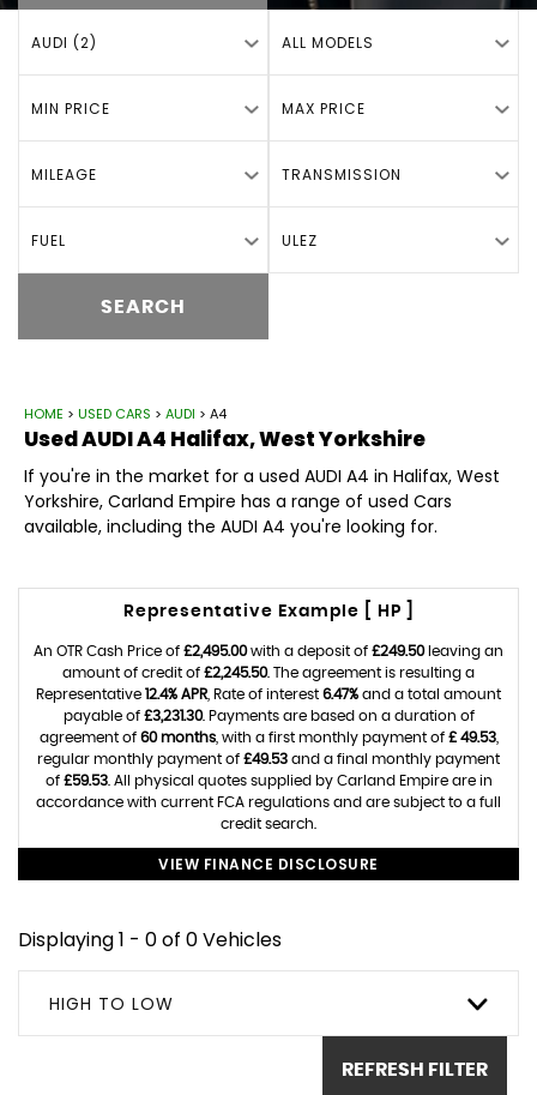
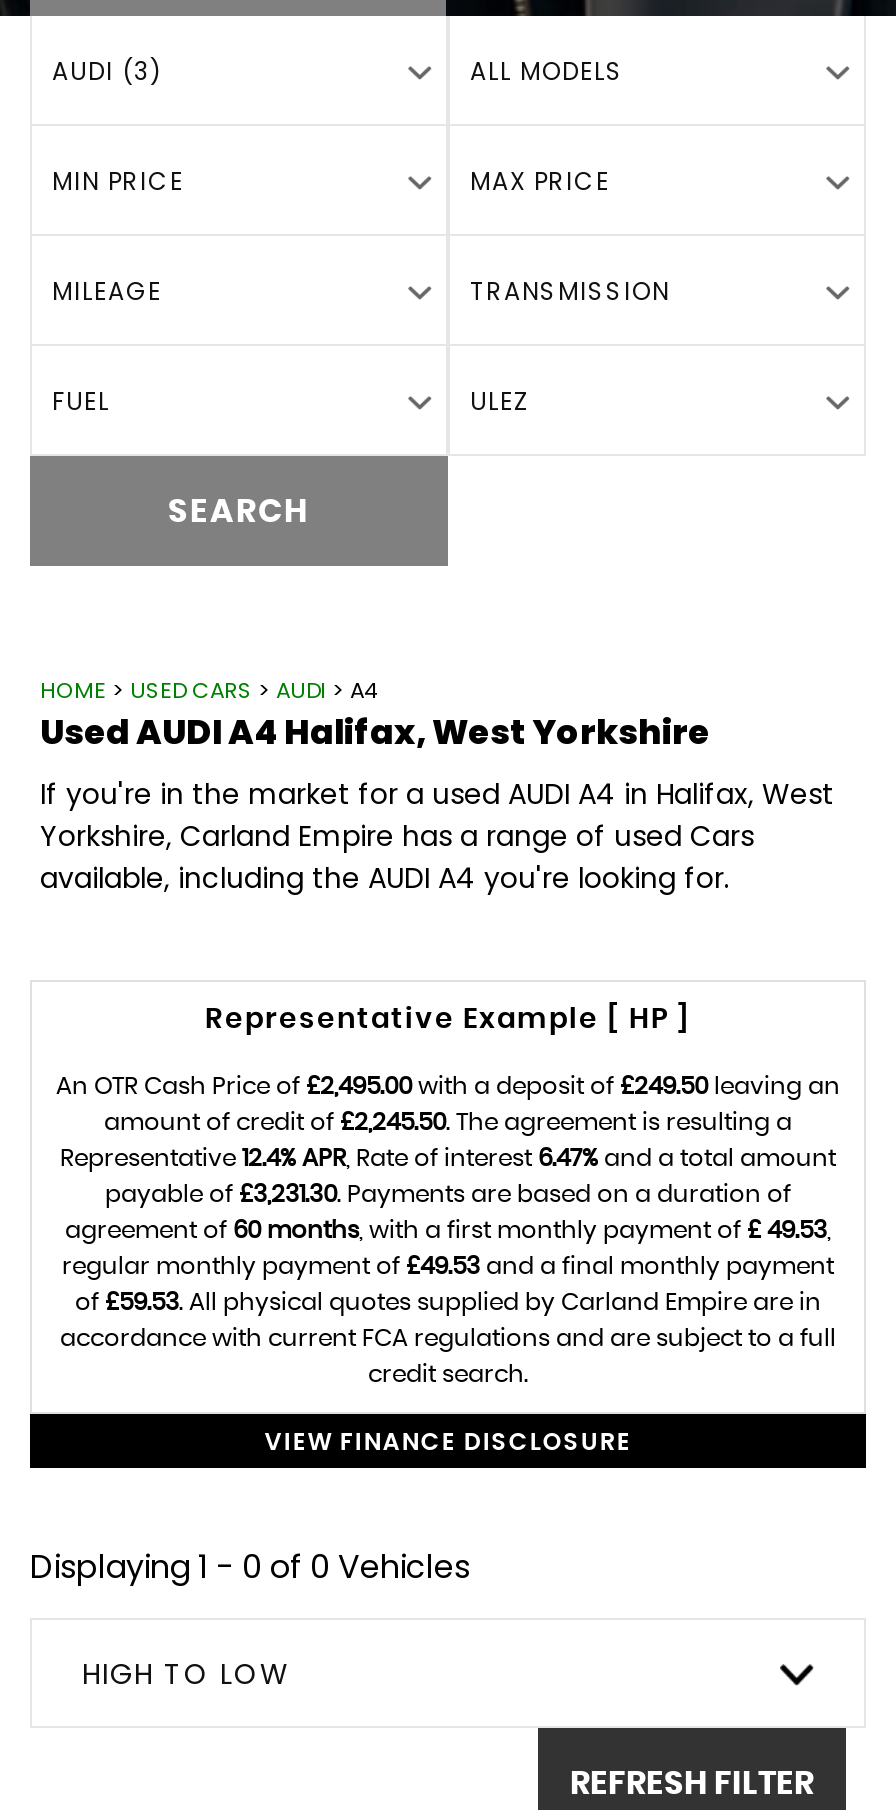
[31,32,97,53] AUDI (2) -> [52,54,162,88] AUDI (3)

